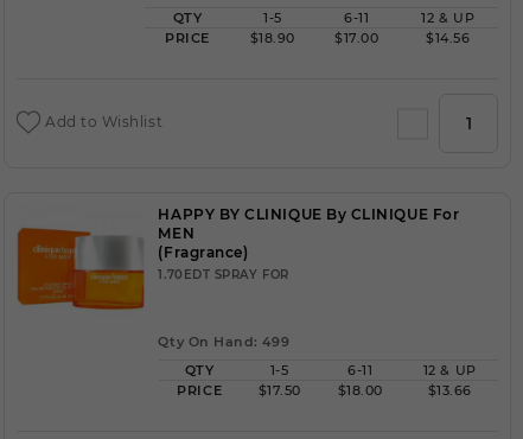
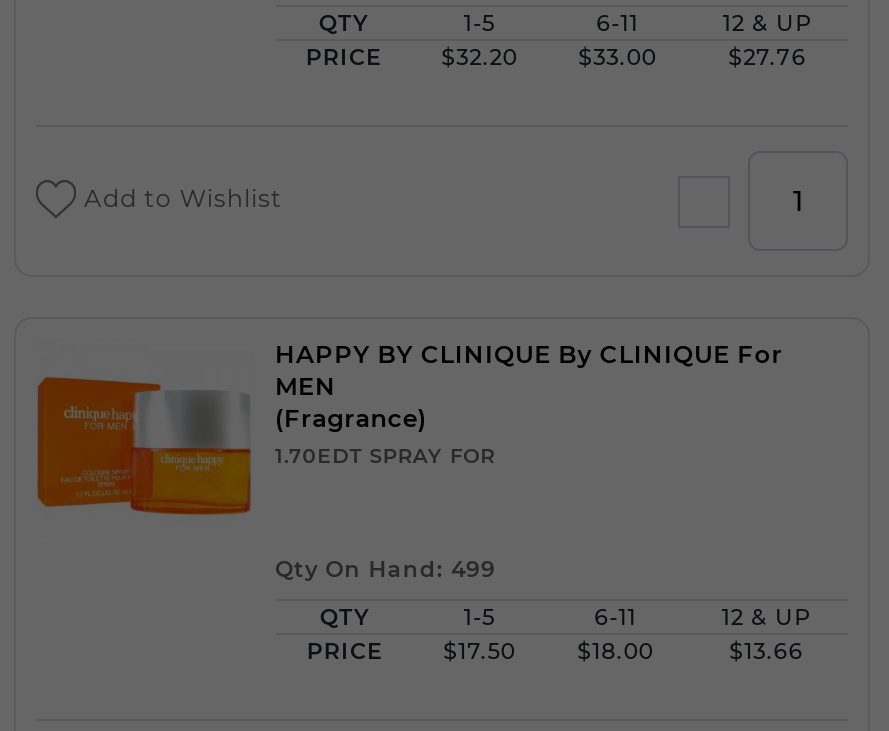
[250,30,295,46] $18.90 -> [441,43,518,71] $32.20
[335,30,379,46] $17.00 -> [578,43,657,71] $33.00
[426,30,470,46] $14.56 -> [728,43,807,71] $27.76

